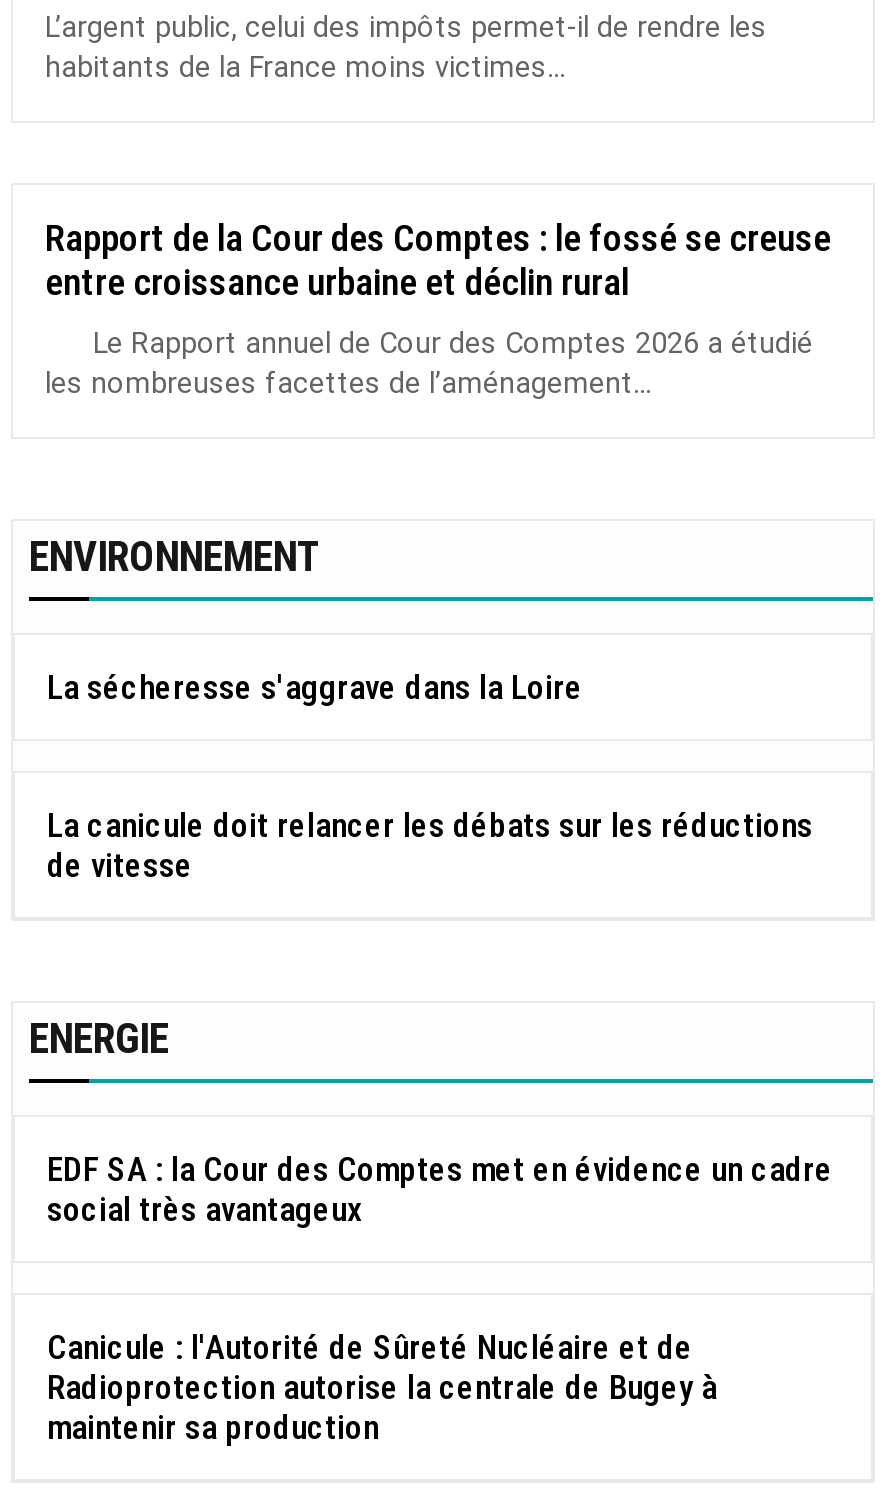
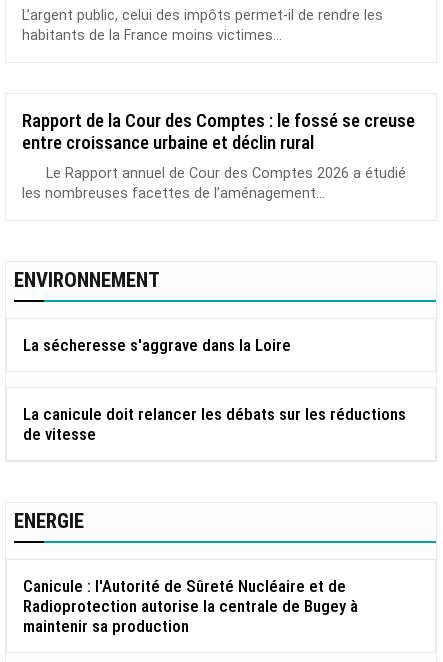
[47,1148,833,1228] EDF SA : la Cour des Comptes met en évidence un cadre | social très avantageux -> none

